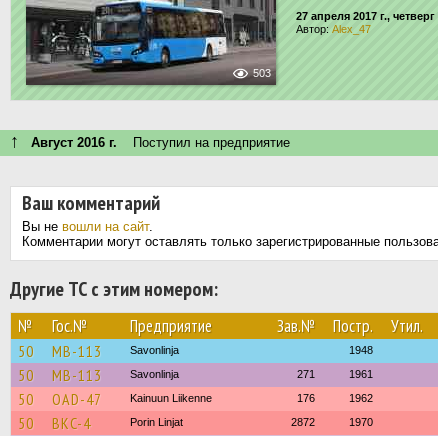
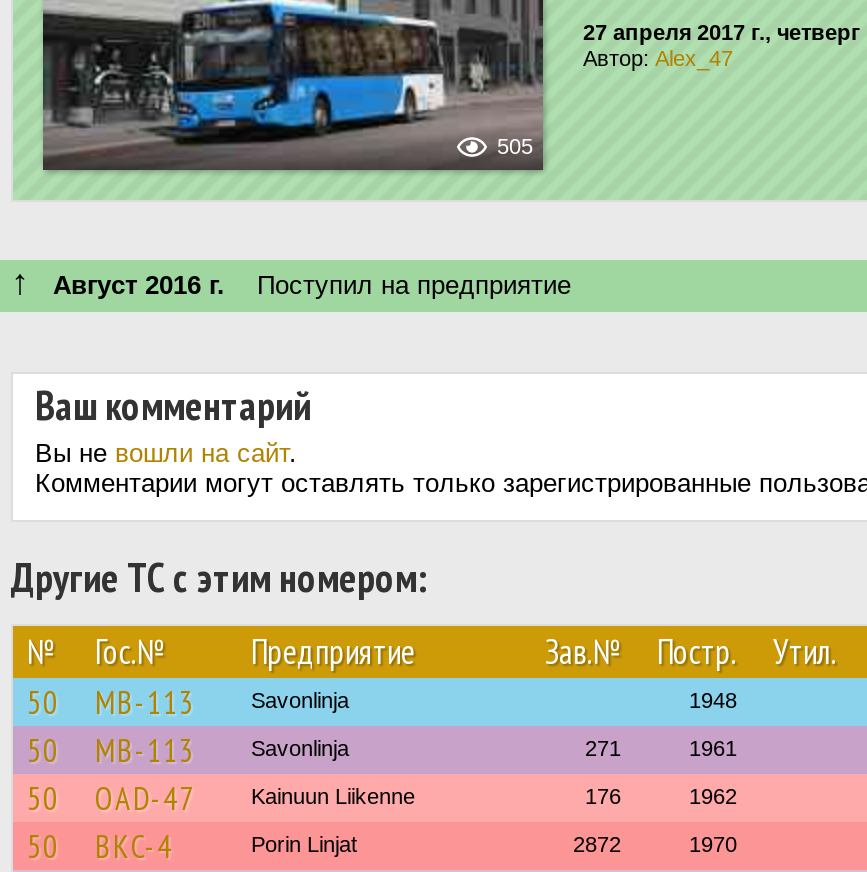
[253,67,271,79] 503 -> [497,134,533,158] 505

